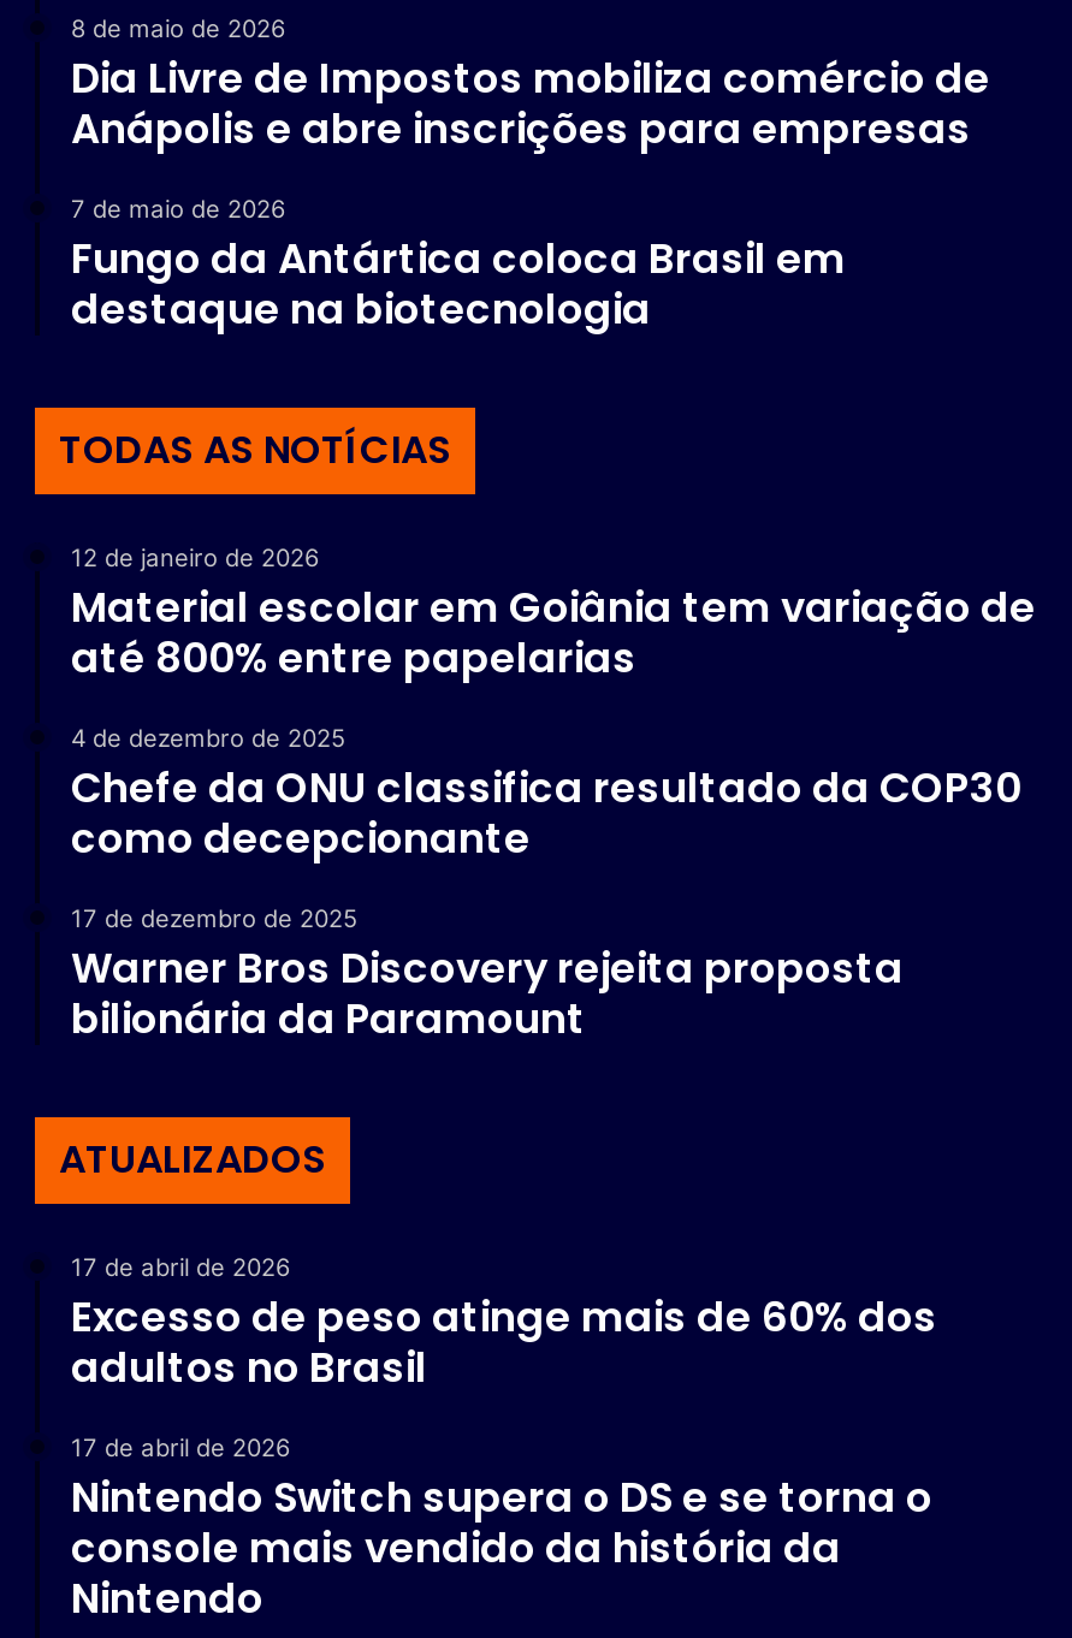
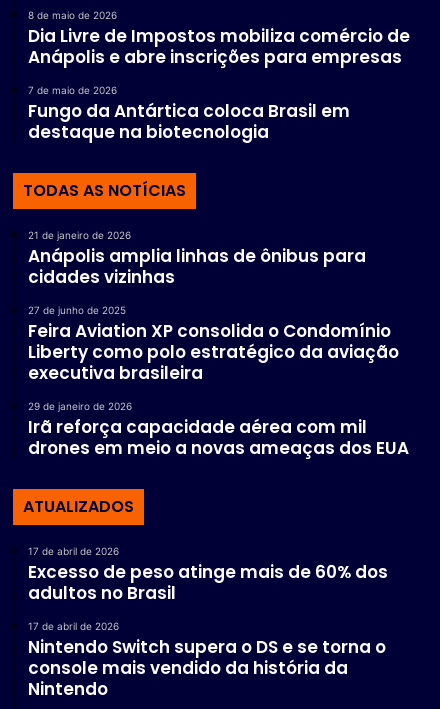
[71,543,1036,687] 12 de janeiro de 2026 | Material escolar em Goiânia tem variação de | até 800% entre papelarias -> [28,229,366,289] 21 de janeiro de 2026 | Anápolis amplia linhas de ônibus para | cidades vizinhas
[71,723,1021,867] 4 de dezembro de 2025 | Chefe da ONU classifica resultado da COP30 | como decepcionante -> [28,304,399,385] 27 de junho de 2025 | Feira Aviation XP consolida o Condomínio | Liberty como polo estratégico da aviação | executiva brasileira
[71,903,904,1048] 17 de dezembro de 2025 | Warner Bros Discovery rejeita proposta | bilionária da Paramount -> [28,400,409,460] 29 de janeiro de 2026 | Irã reforça capacidade aérea com mil | drones em meio a novas ameaças dos EUA

